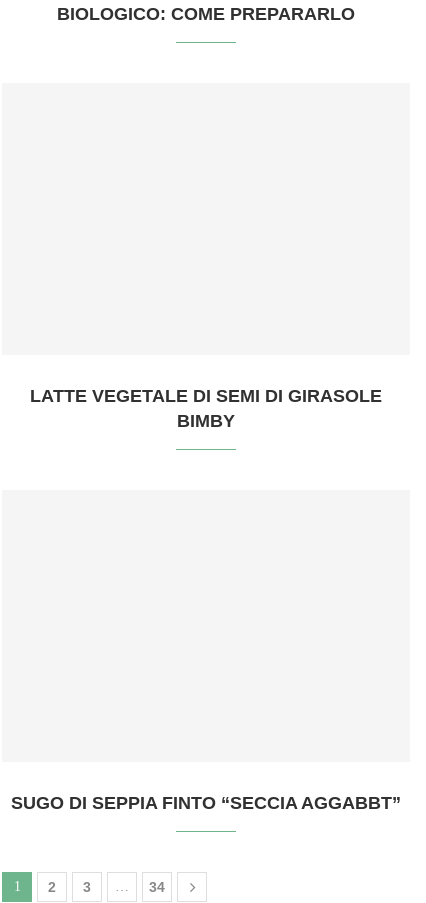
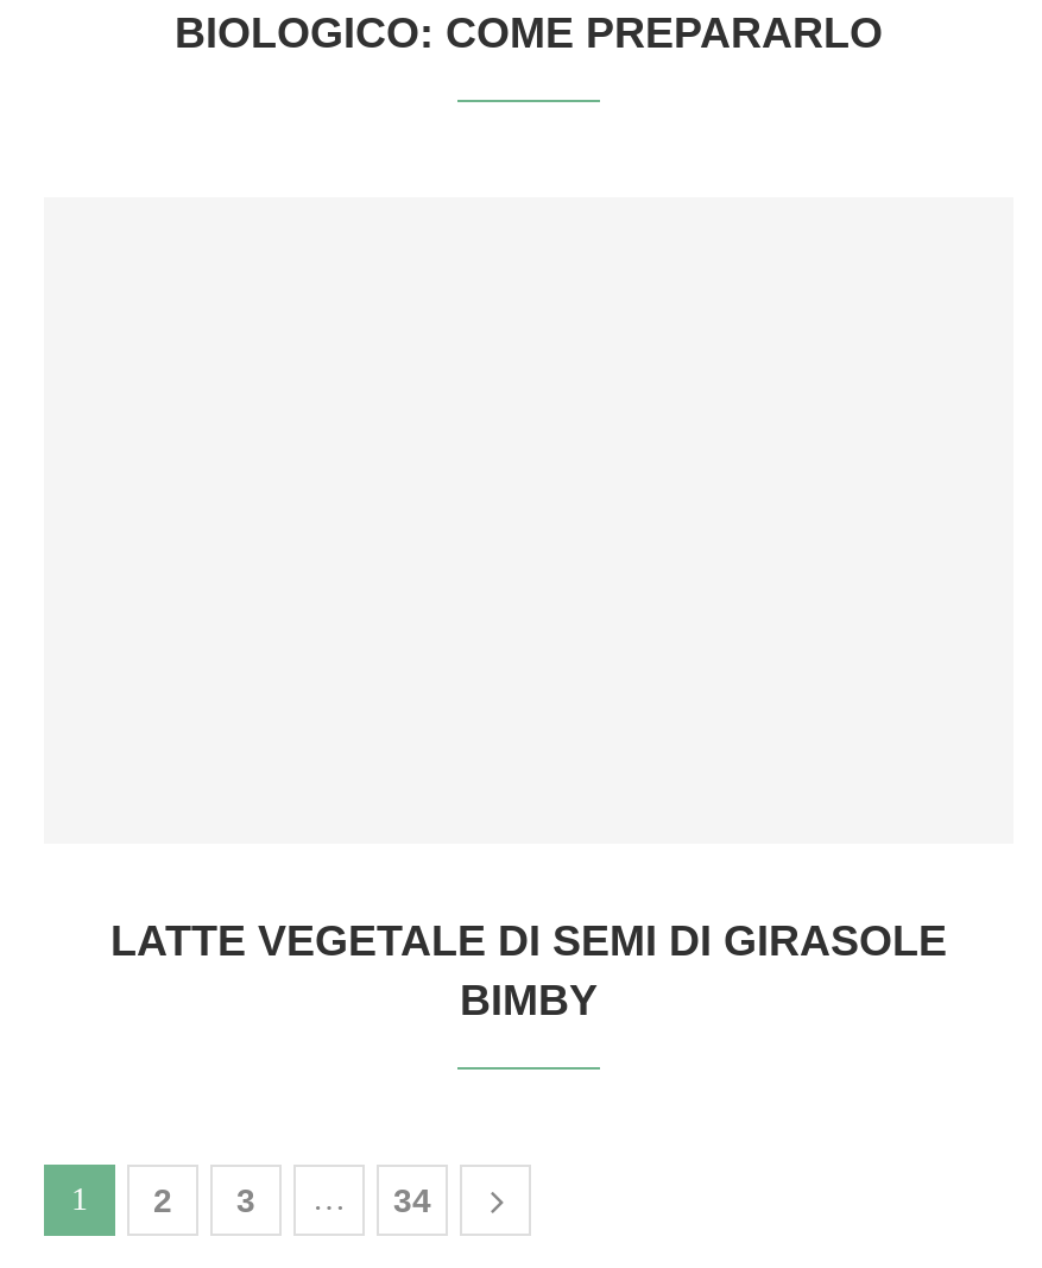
[11,793,401,813] SUGO DI SEPPIA FINTO “SECCIA AGGABBT” -> none

